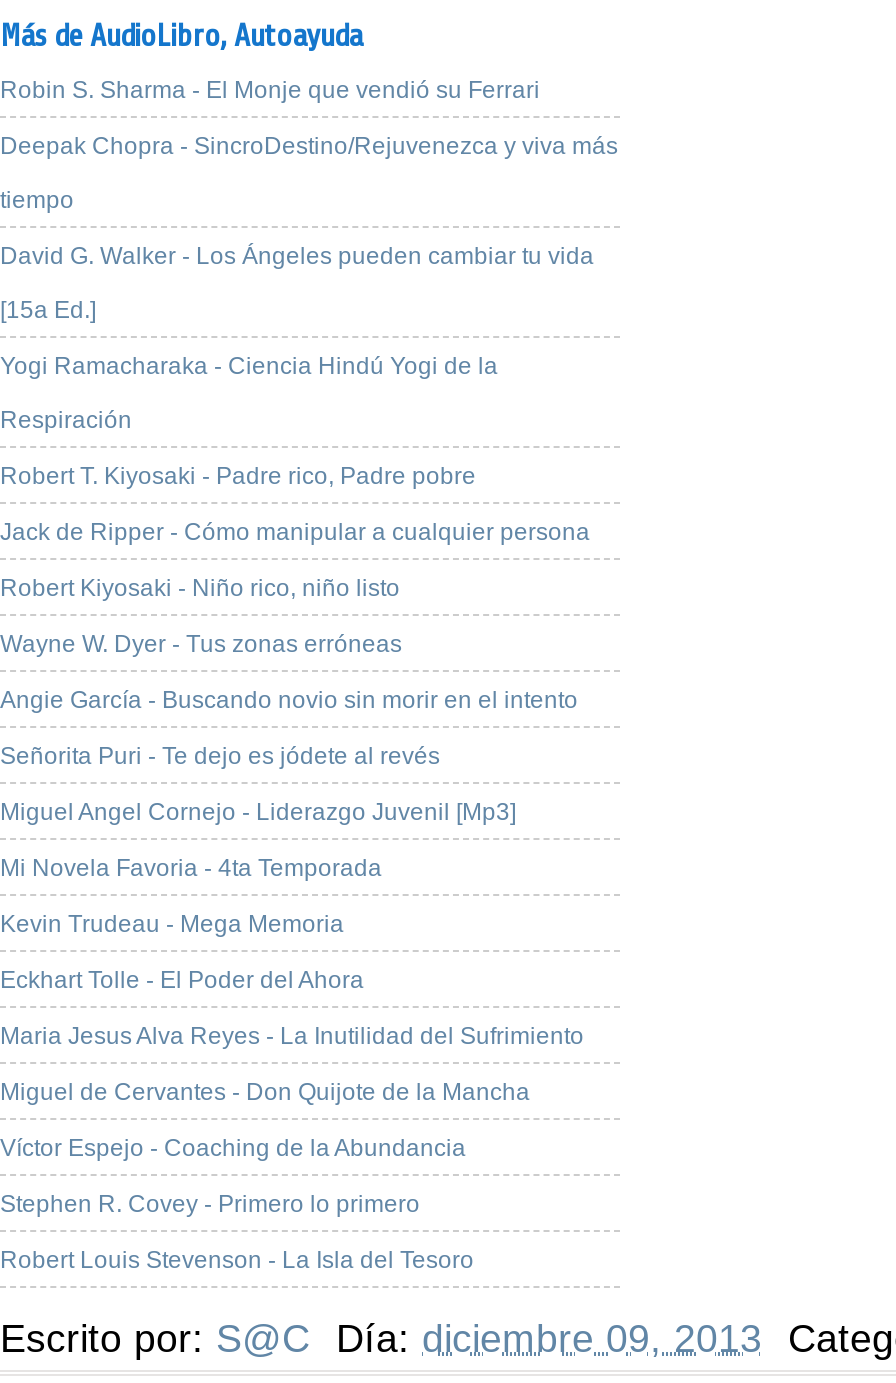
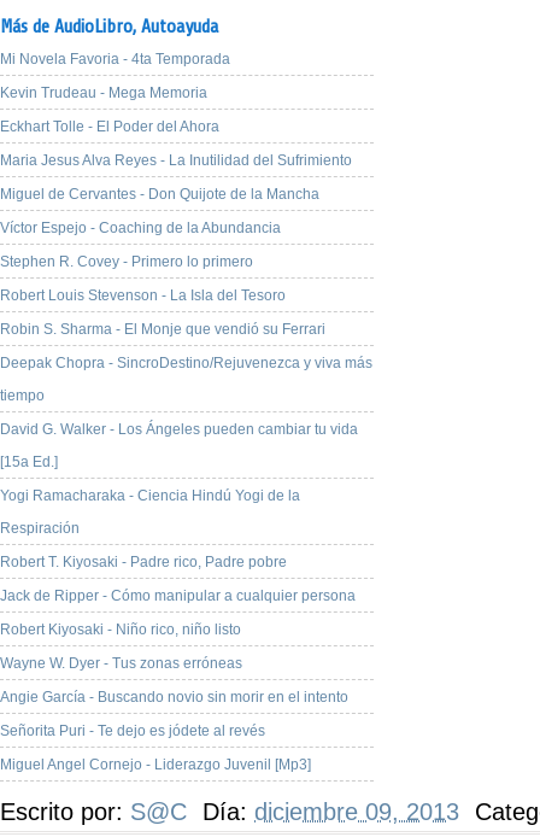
moved [0,76,618,826] -> [0,321,372,773]: Robin S. Sharma - El Monje que vendió su Ferrari | Deepak Chopra - SincroDestino/Rejuvenezca y viva más | tiempo | ... | Señorita Puri - Te dejo es jódete al revés | Miguel Angel Cornejo - Liderazgo Juvenil [Mp3]
moved [0,854,584,1274] -> [0,51,352,304]: Mi Novela Favoria - 4ta Temporada | Kevin Trudeau - Mega Memoria | Eckhart Tolle - El Poder del Ahora | Maria Jesus Alva Reyes - La Inutilidad del Sufrimiento | Miguel de Cervantes - Don Quijote de la Mancha | Víctor Espejo - Coaching de la Abundancia | Stephen R. Covey - Primero lo primero | Robert Louis Stevenson - La Isla del Tesoro

